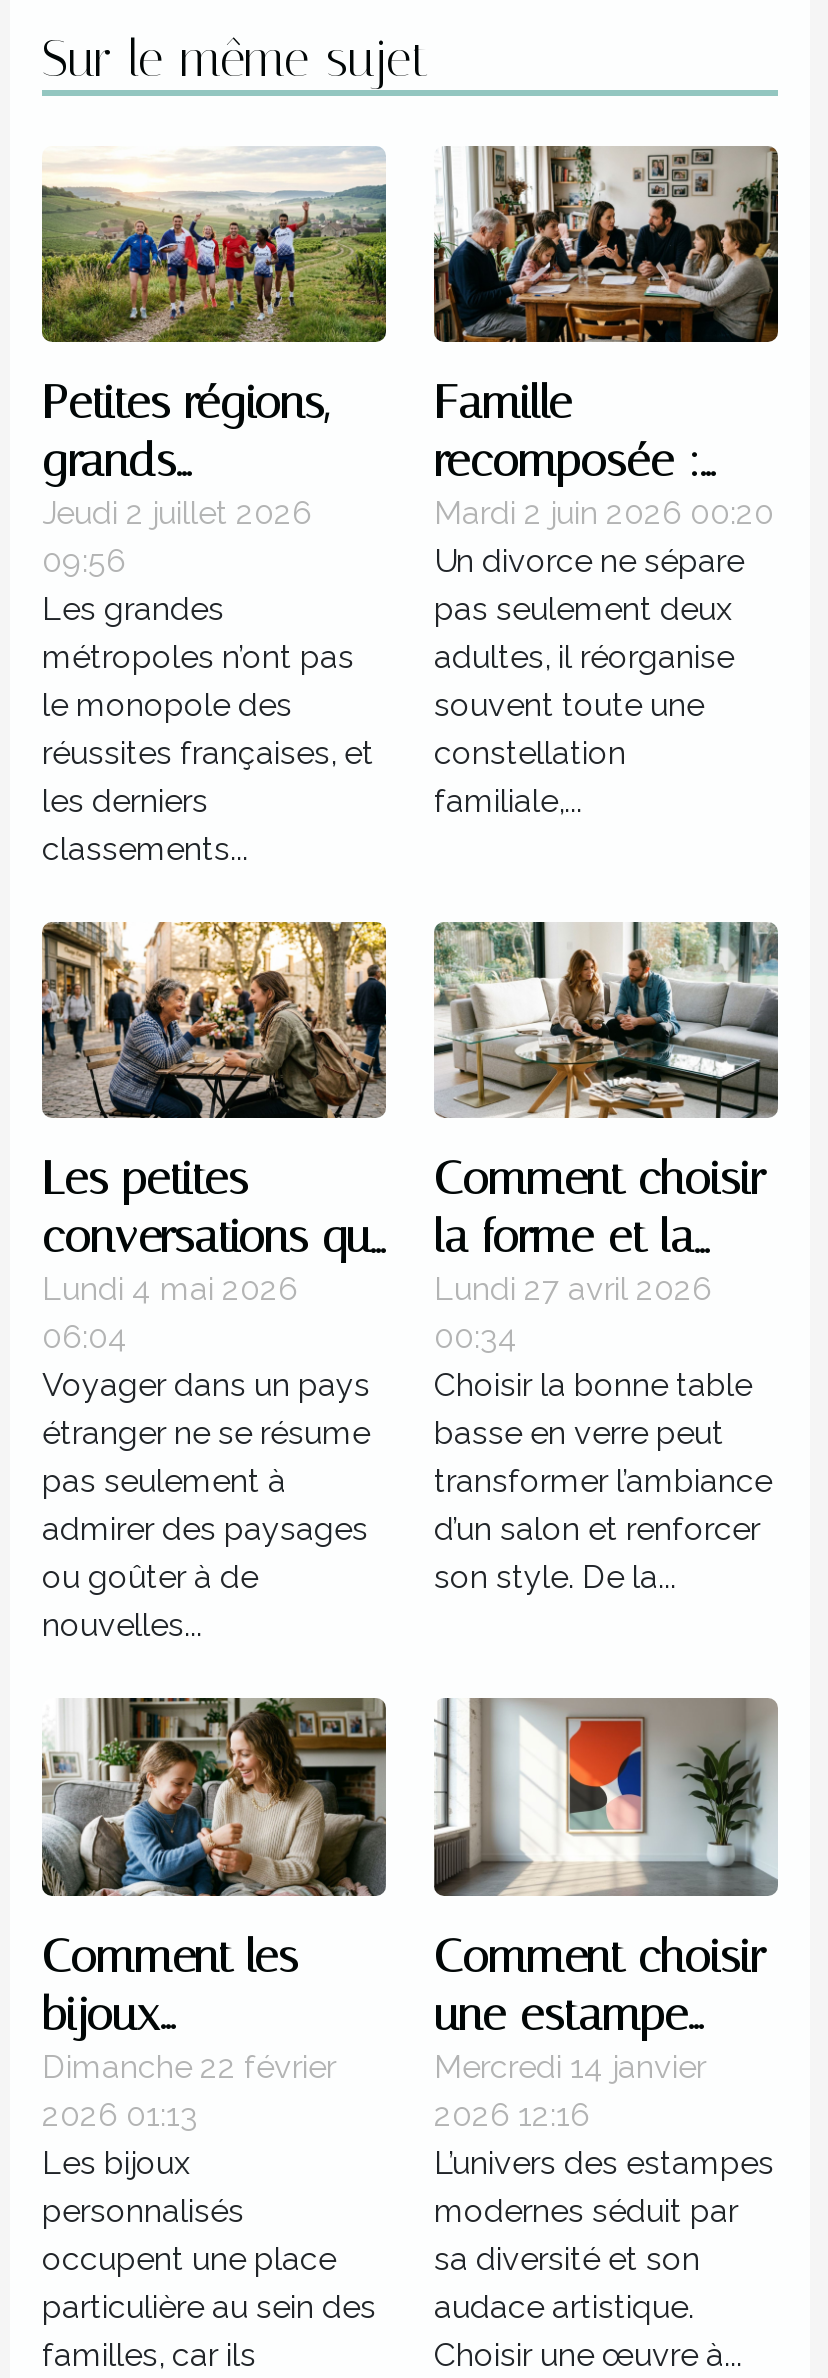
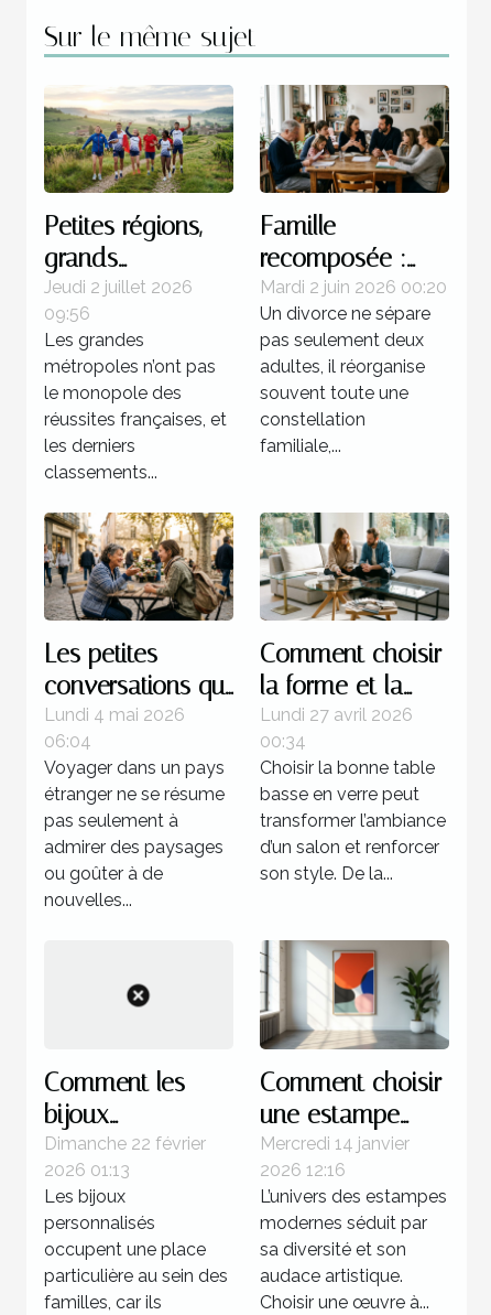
[40,1696,388,1898] [image] -> none

